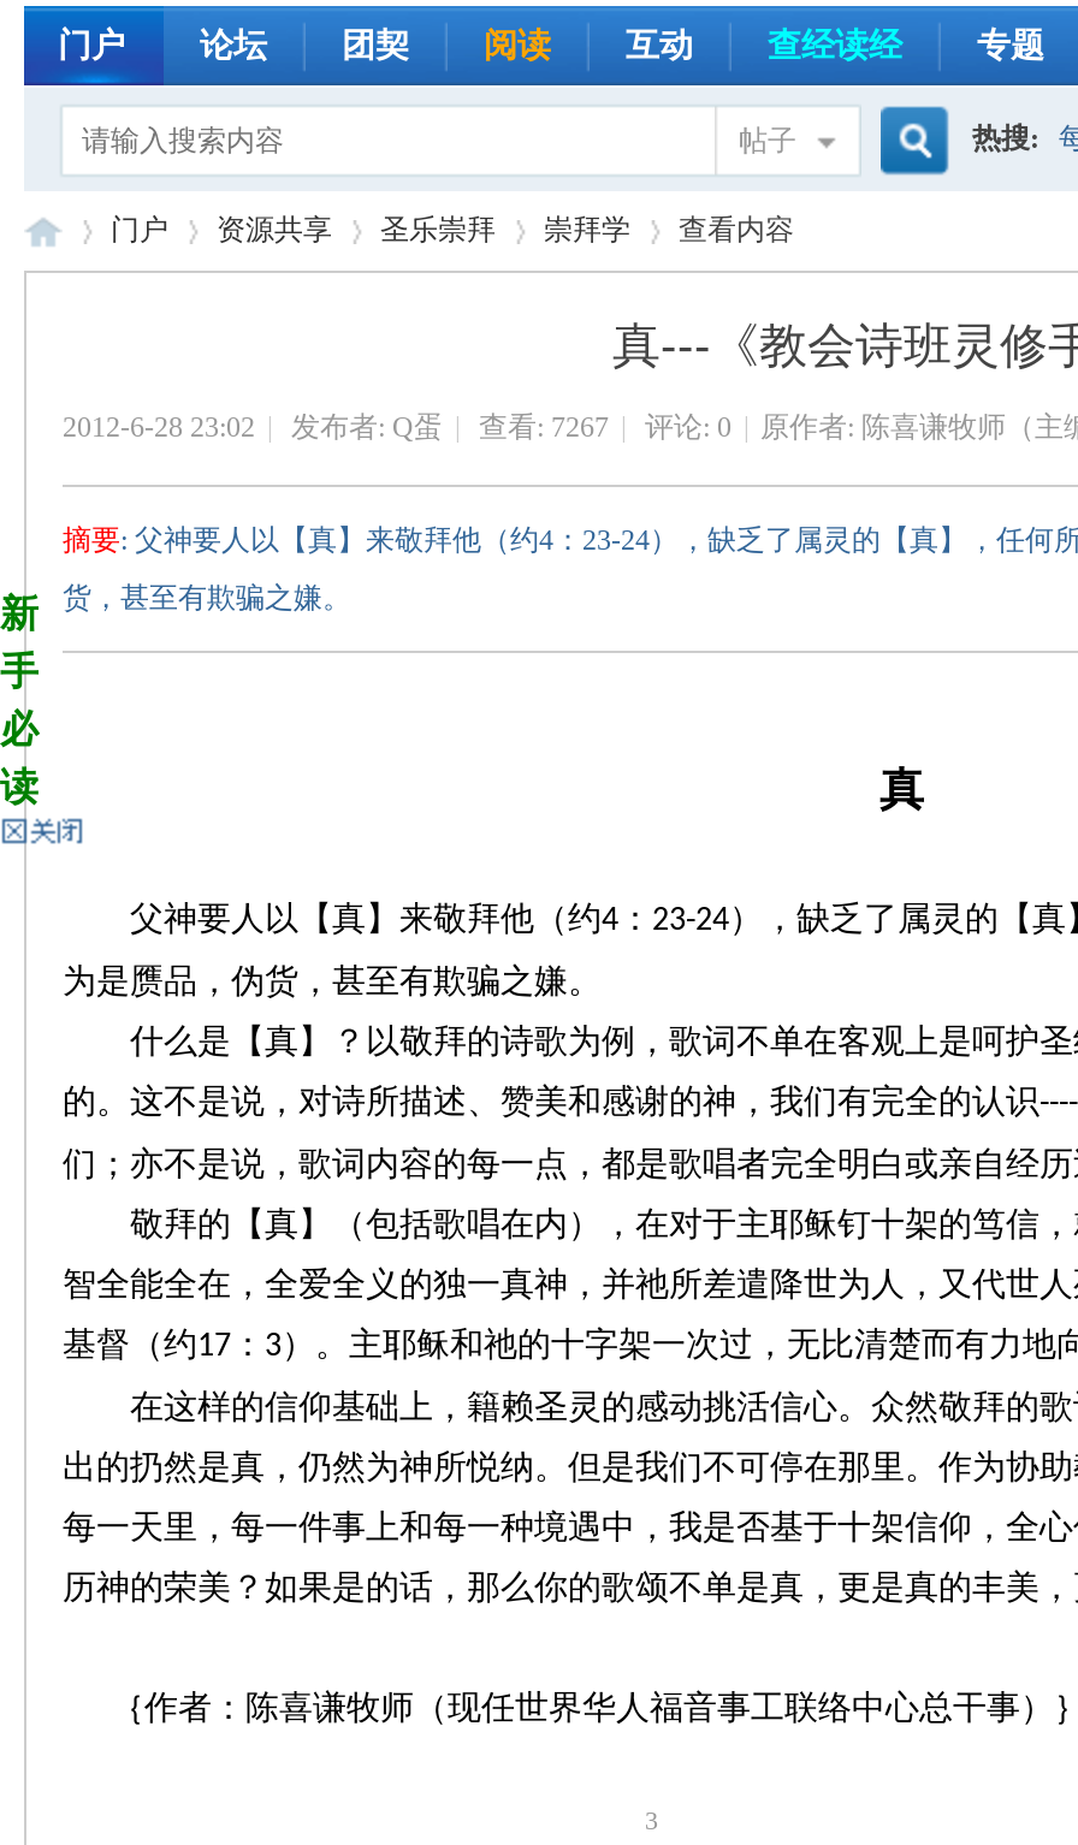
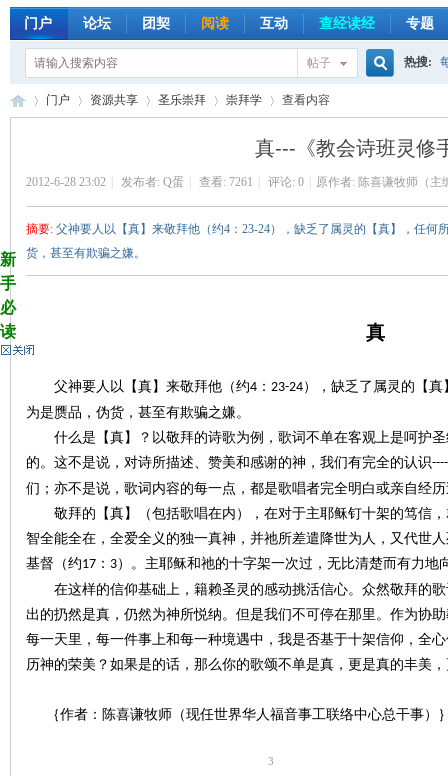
[472,410,609,444] 查看: 7267 -> [196,175,253,189] 查看: 7261

